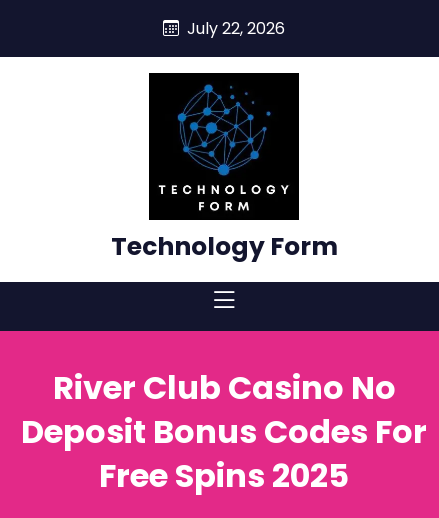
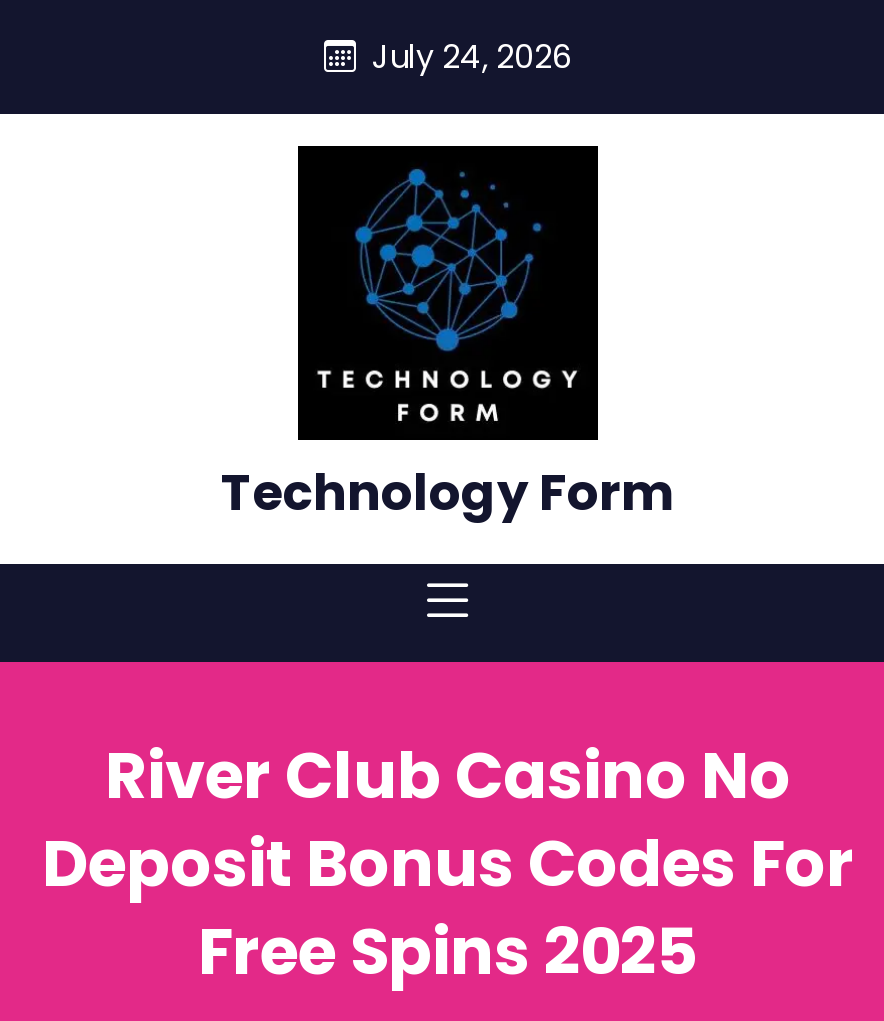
[187,17,285,40] July 22, 2026 -> [372,34,572,80] July 24, 2026

